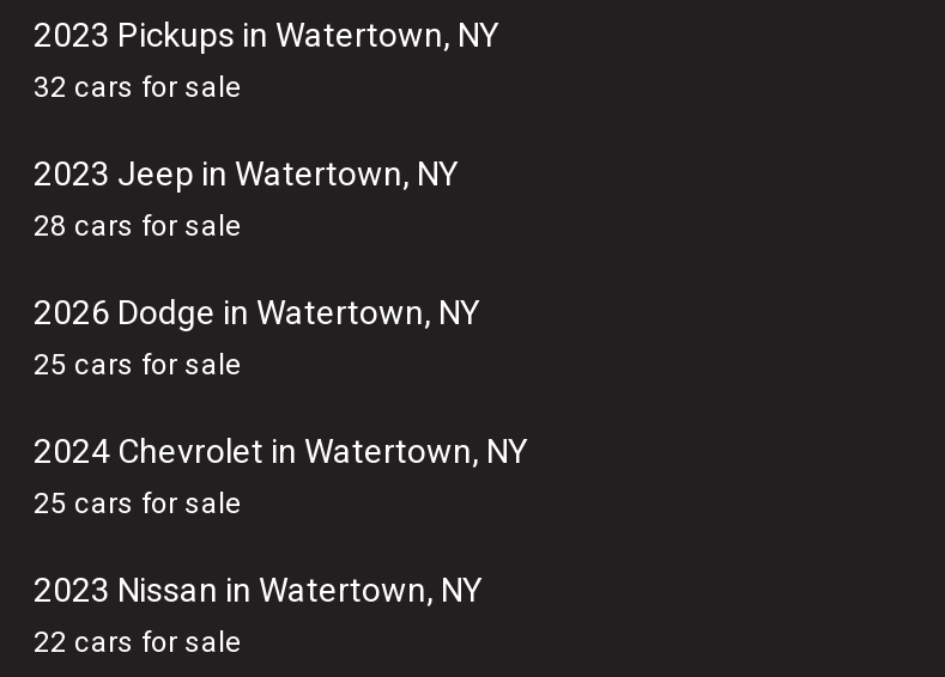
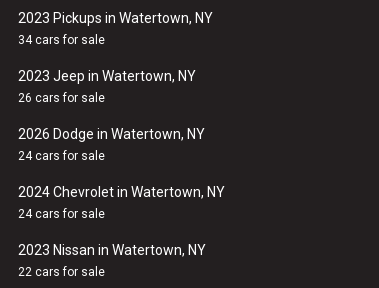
[34,71,242,104] 32 cars for sale -> [18,33,105,47] 34 cars for sale
[34,209,242,243] 28 cars for sale -> [18,91,105,105] 26 cars for sale
[34,348,242,382] 25 cars for sale -> [18,149,105,163] 24 cars for sale
[34,487,242,520] 25 cars for sale -> [18,207,105,221] 24 cars for sale

